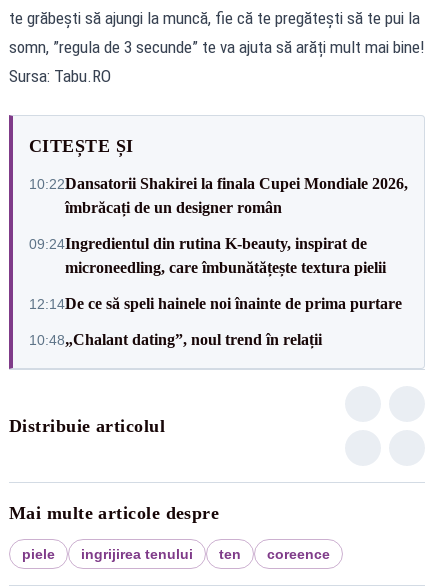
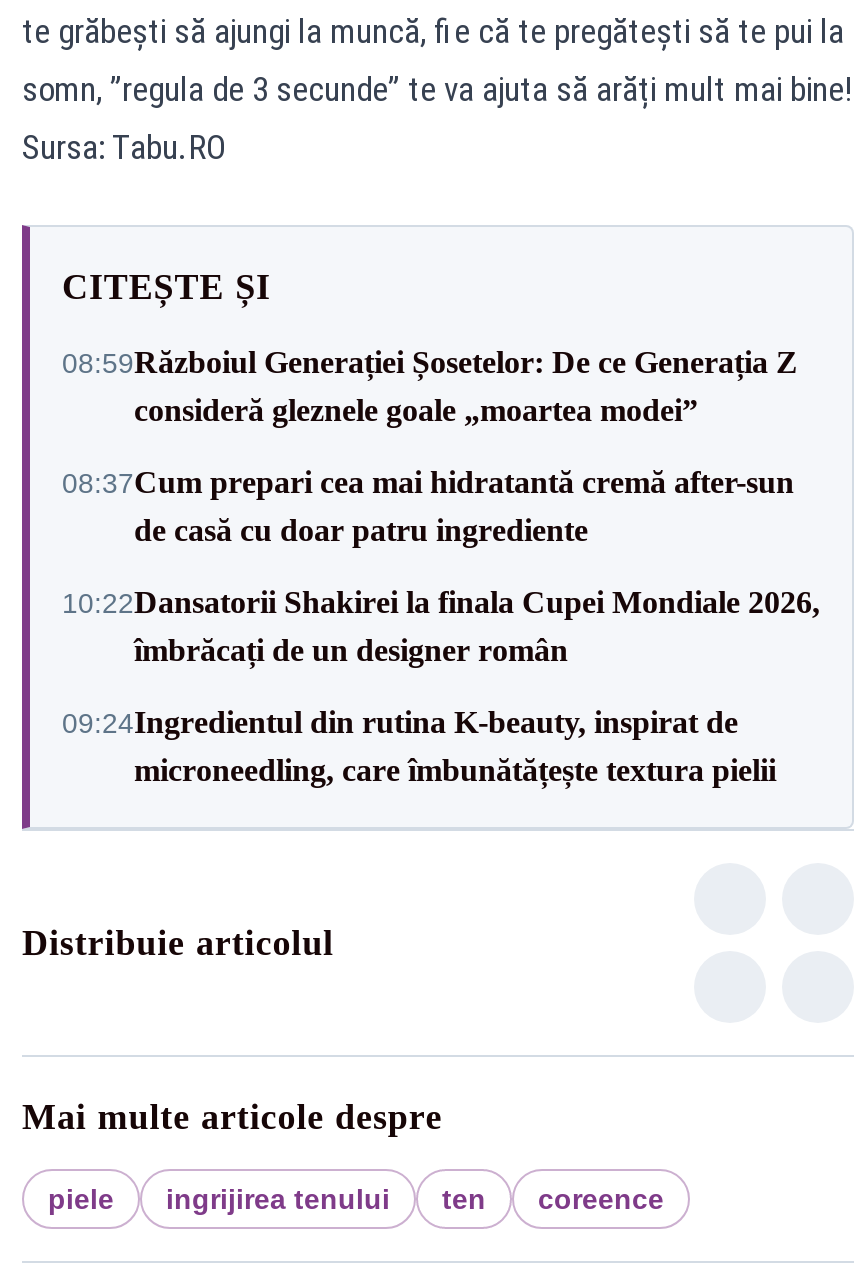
none -> [62,345,798,547] 08:59Războiul Generației Șosetelor: De ce Generația Z | consideră gleznele goale „moartea modei” | 08:37Cum prepari cea mai hidratantă cremă after-sun | de casă cu doar patru ingrediente
moved [29,174,408,275] -> [62,585,820,787]: 10:22Dansatorii Shakirei la finala Cupei Mondiale 2026, | îmbrăcați de un designer român | 09:24Ingredientul din rutina K-beauty, inspirat de | microneedling, care îmbunătățește textura pielii
[29,294,402,347] 12:14De ce să speli hainele noi înainte de prima purtare | 10:48„Chalant dating”, noul trend în relații -> none

